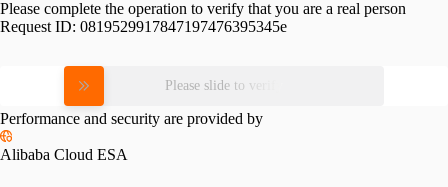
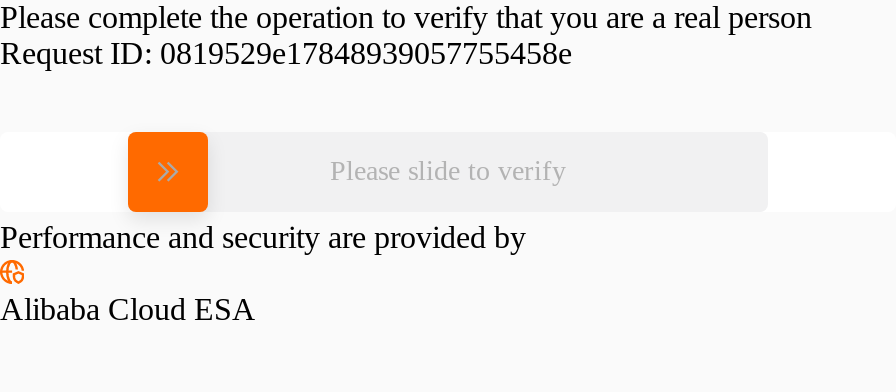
[0,18,287,35] Request ID: 0819529917847197476395345e -> [0,36,572,70] Request ID: 0819529e17848939057755458e

